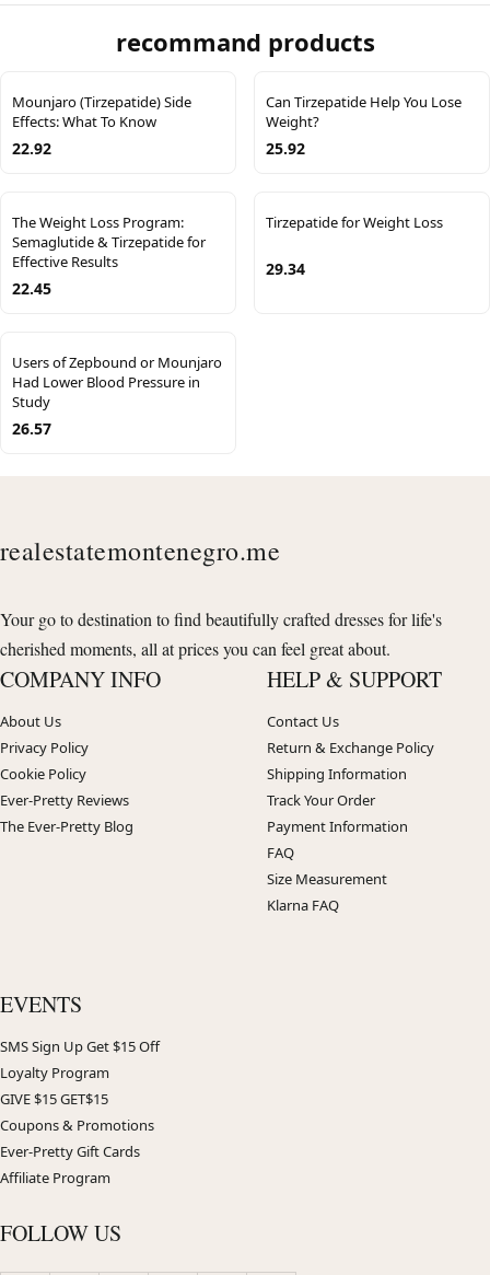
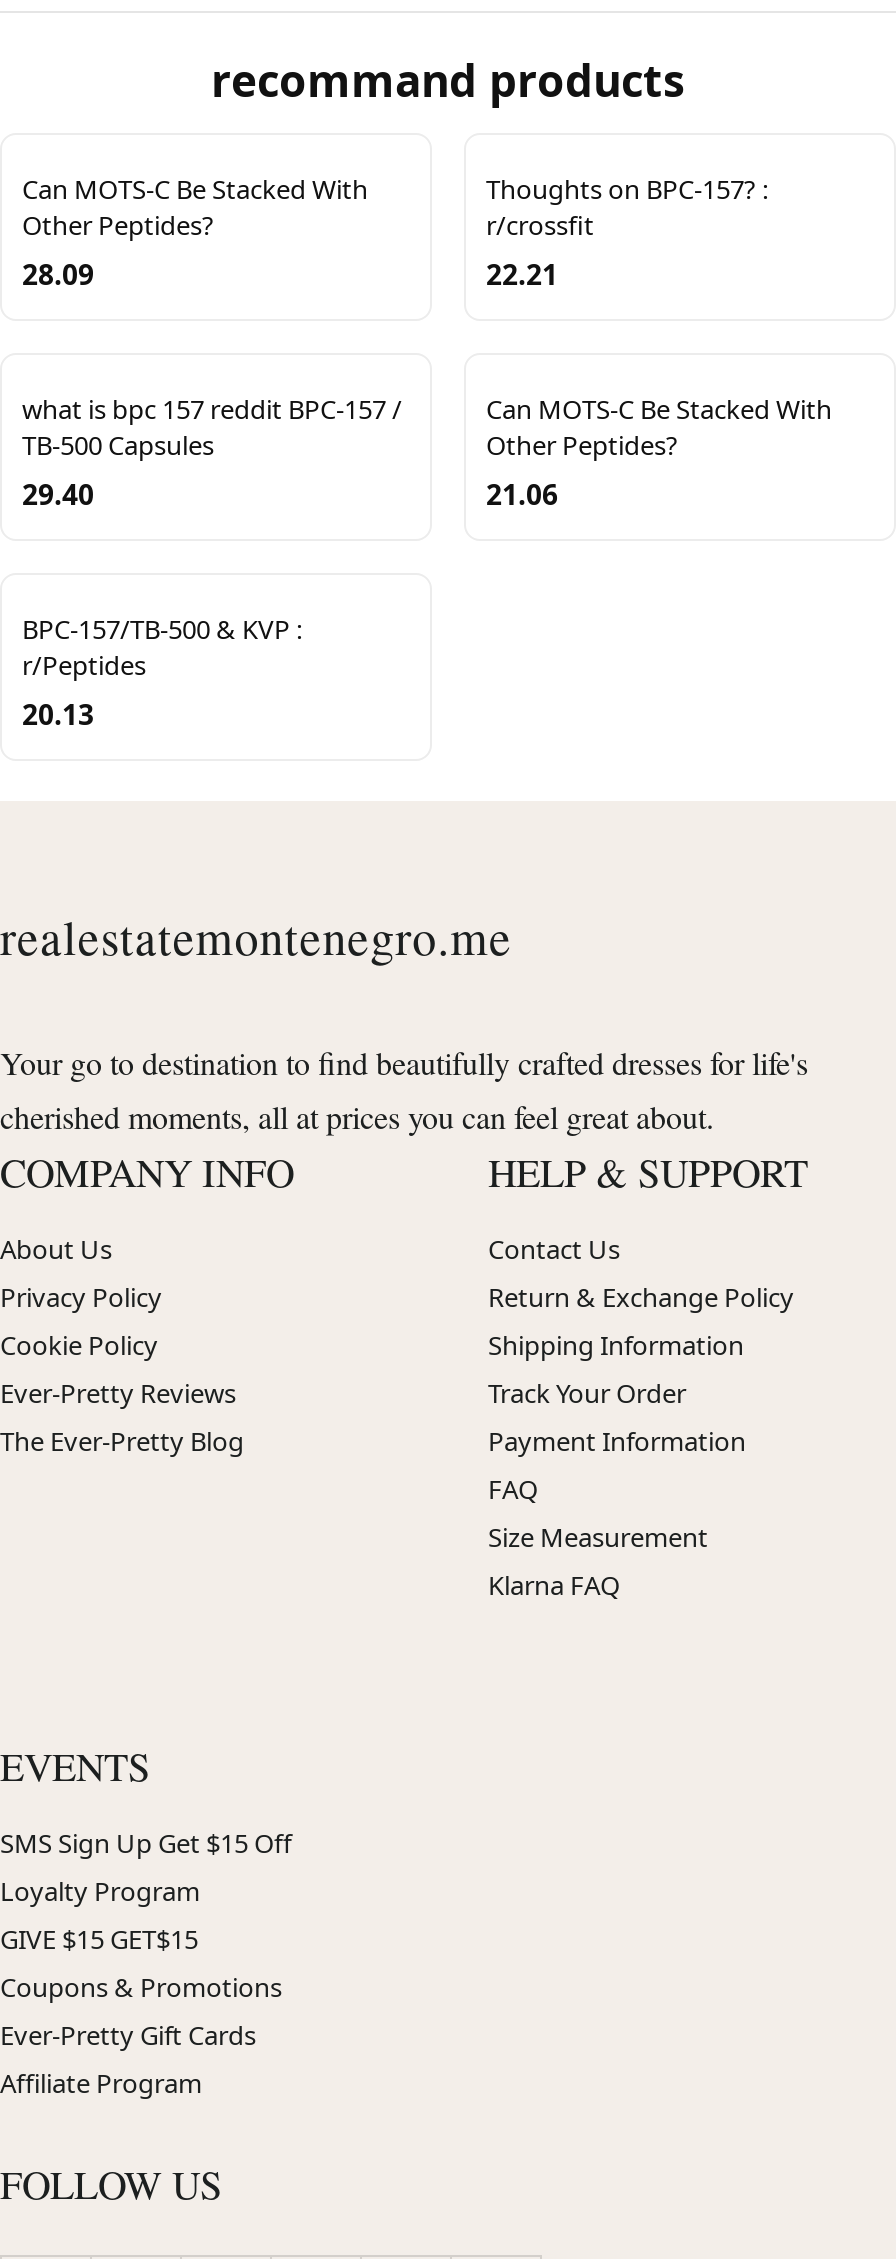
[12,92,191,159] Mounjaro (Tirzepatide) Side | Effects: What To Know | 22.92 -> [22,171,368,293] Can MOTS-C Be Stacked With | Other Peptides? | 28.09
[266,92,462,159] Can Tirzepatide Help You Lose | Weight? | 25.92 -> [486,171,768,293] Thoughts on BPC-157? : | r/crossfit | 22.21
[12,212,206,299] The Weight Loss Program: | Semaglutide & Tirzepatide for | Effective Results | 22.45 -> [22,391,402,513] what is bpc 157 reddit BPC-157 / | TB-500 Capsules | 29.40
[266,212,443,279] Tirzepatide for Weight Loss | 29.34 -> [486,391,832,513] Can MOTS-C Be Stacked With | Other Peptides? | 21.06
[12,352,222,439] Users of Zepbound or Mounjaro | Had Lower Blood Pressure in | Study | 26.57 -> [22,611,302,733] BPC-157/TB-500 & KVP : | r/Peptides | 20.13

